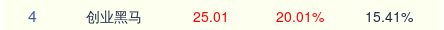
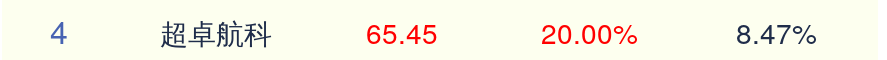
[86,6,412,26] 创业黑马 | 25.01 | 20.01% | 15.41% -> [160,12,816,52] 超卓航科 | 65.45 | 20.00% | 8.47%

